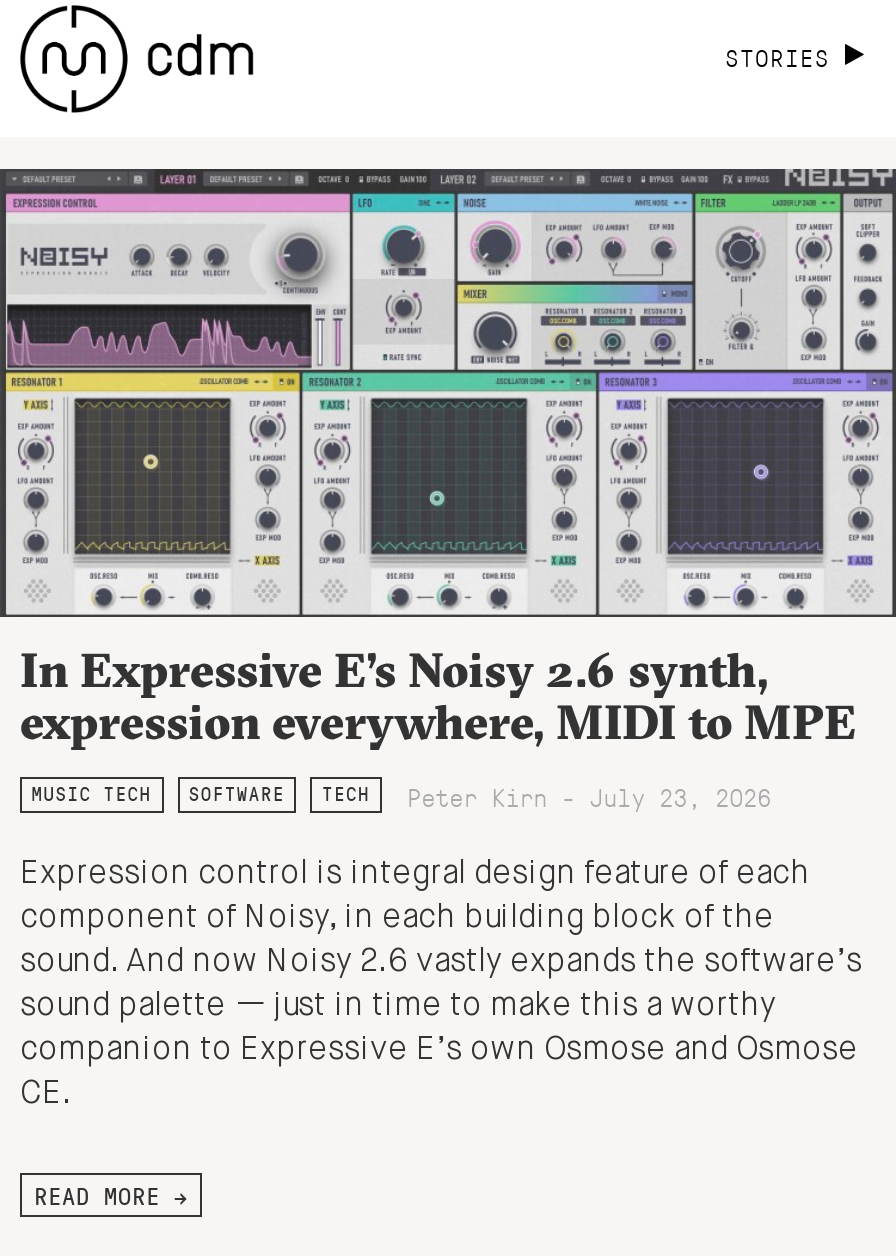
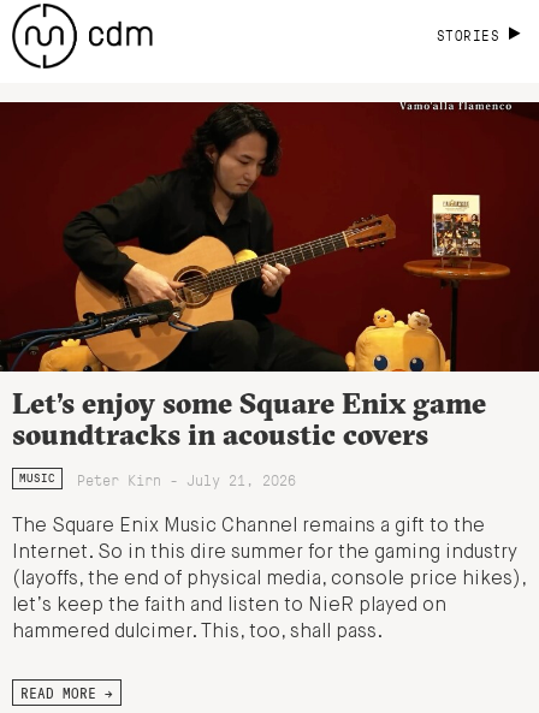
[6,167,890,751] [image] | In Expressive E’s Noisy 2.6 synth, | expression everywhere, MIDI to MPE -> [4,102,535,452] [image] | Let’s enjoy some Square Enix game | soundtracks in acoustic covers
[32,779,771,813] MUSIC TECH | SOFTWARE | TECH | Peter Kirn - July 23, 2026 -> [19,469,296,490] MUSIC | Peter Kirn - July 21, 2026
[20,859,862,1111] Expression control is integral design feature of each | component of Noisy, in each building block of the | sound. And now Noisy 2.6 vastly expands the software’s | sound palette — just in time to make this a worthy | companion to Expressive E’s own Osmose and Osmose | CE. -> [12,517,526,642] The Square Enix Music Channel remains a gift to the | Internet. So in this dire summer for the gaming industry | (layoffs, the end of physical media, console price hikes), | let’s keep the faith and listen to NieR played on | hammered dulcimer. This, too, shall pass.

